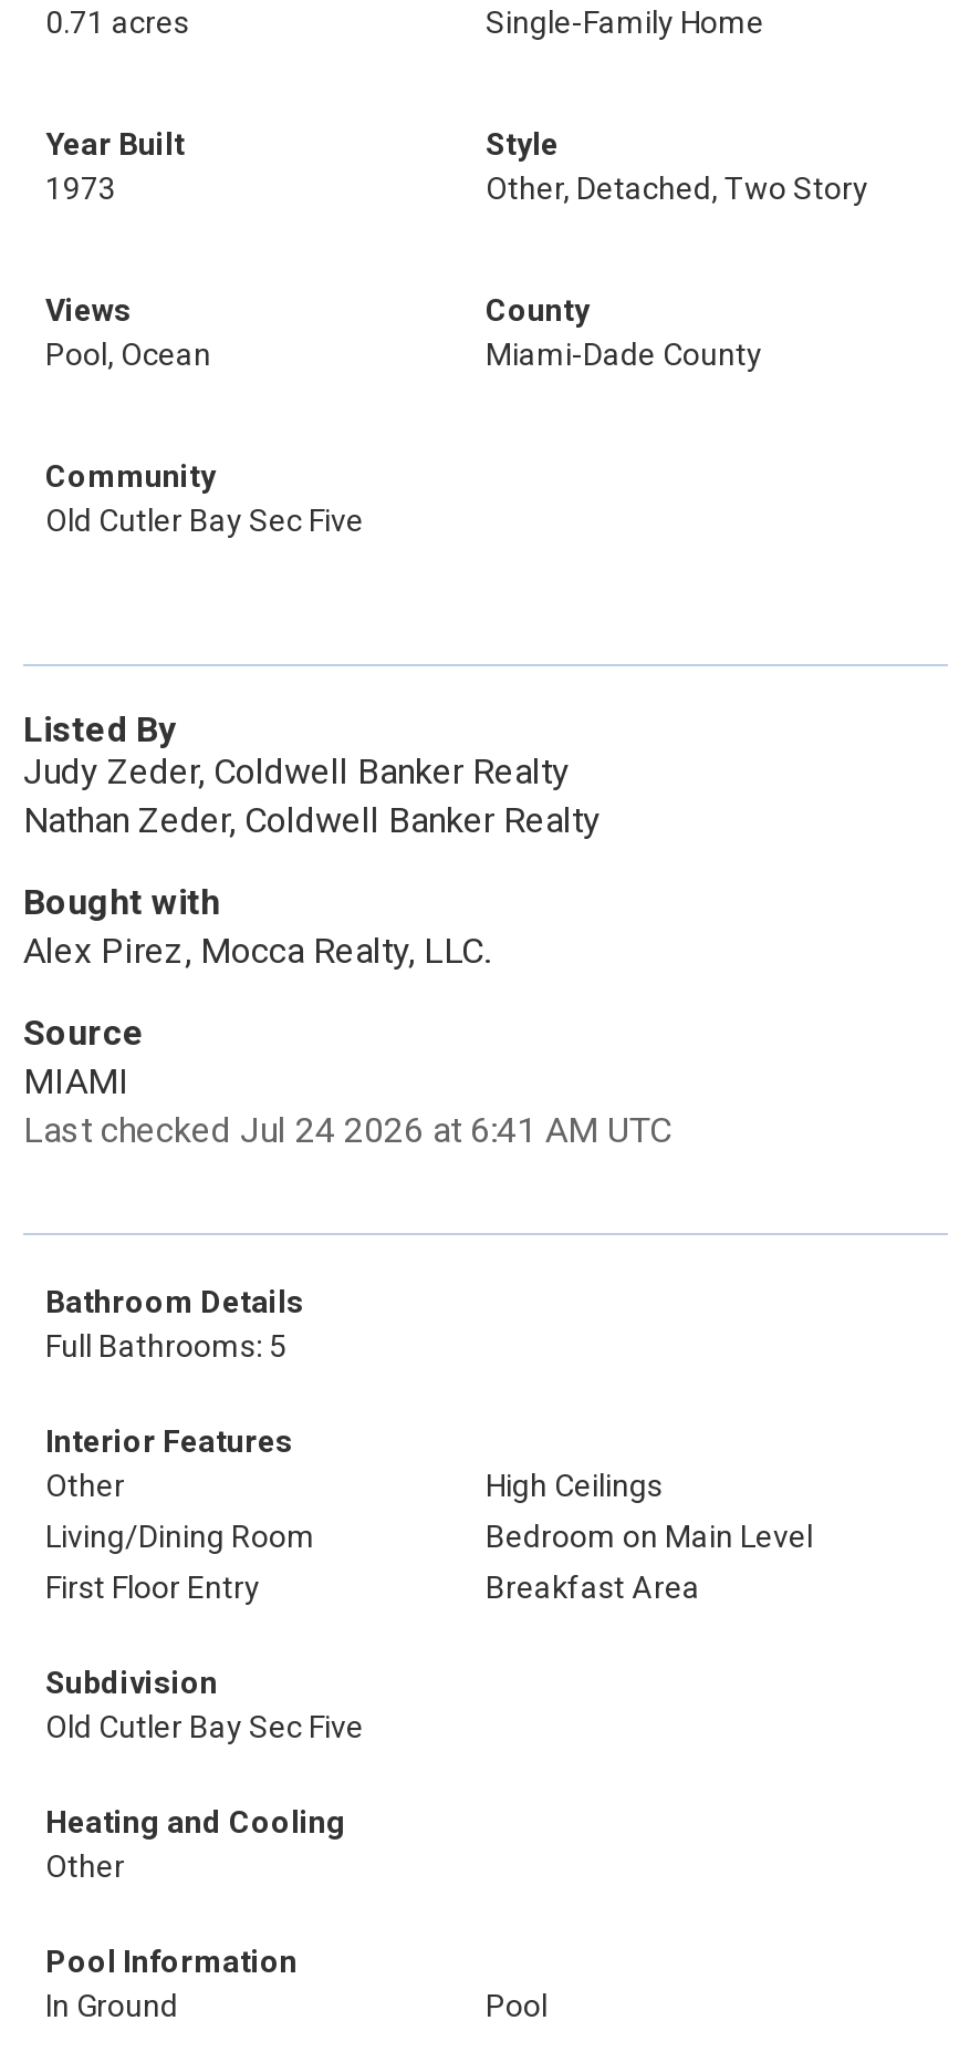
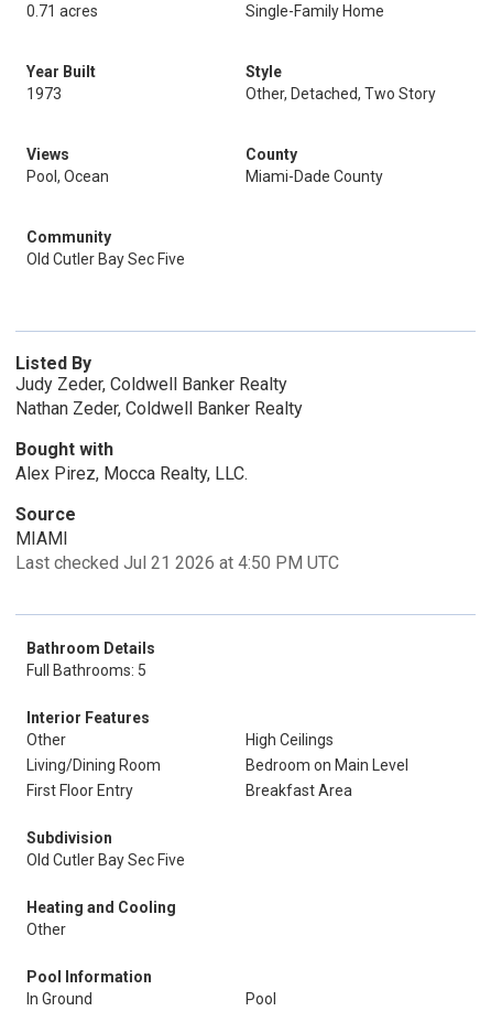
[23,1109,671,1151] Last checked Jul 24 2026 at 6:41 AM UTC -> [15,552,339,573] Last checked Jul 21 2026 at 4:50 PM UTC

